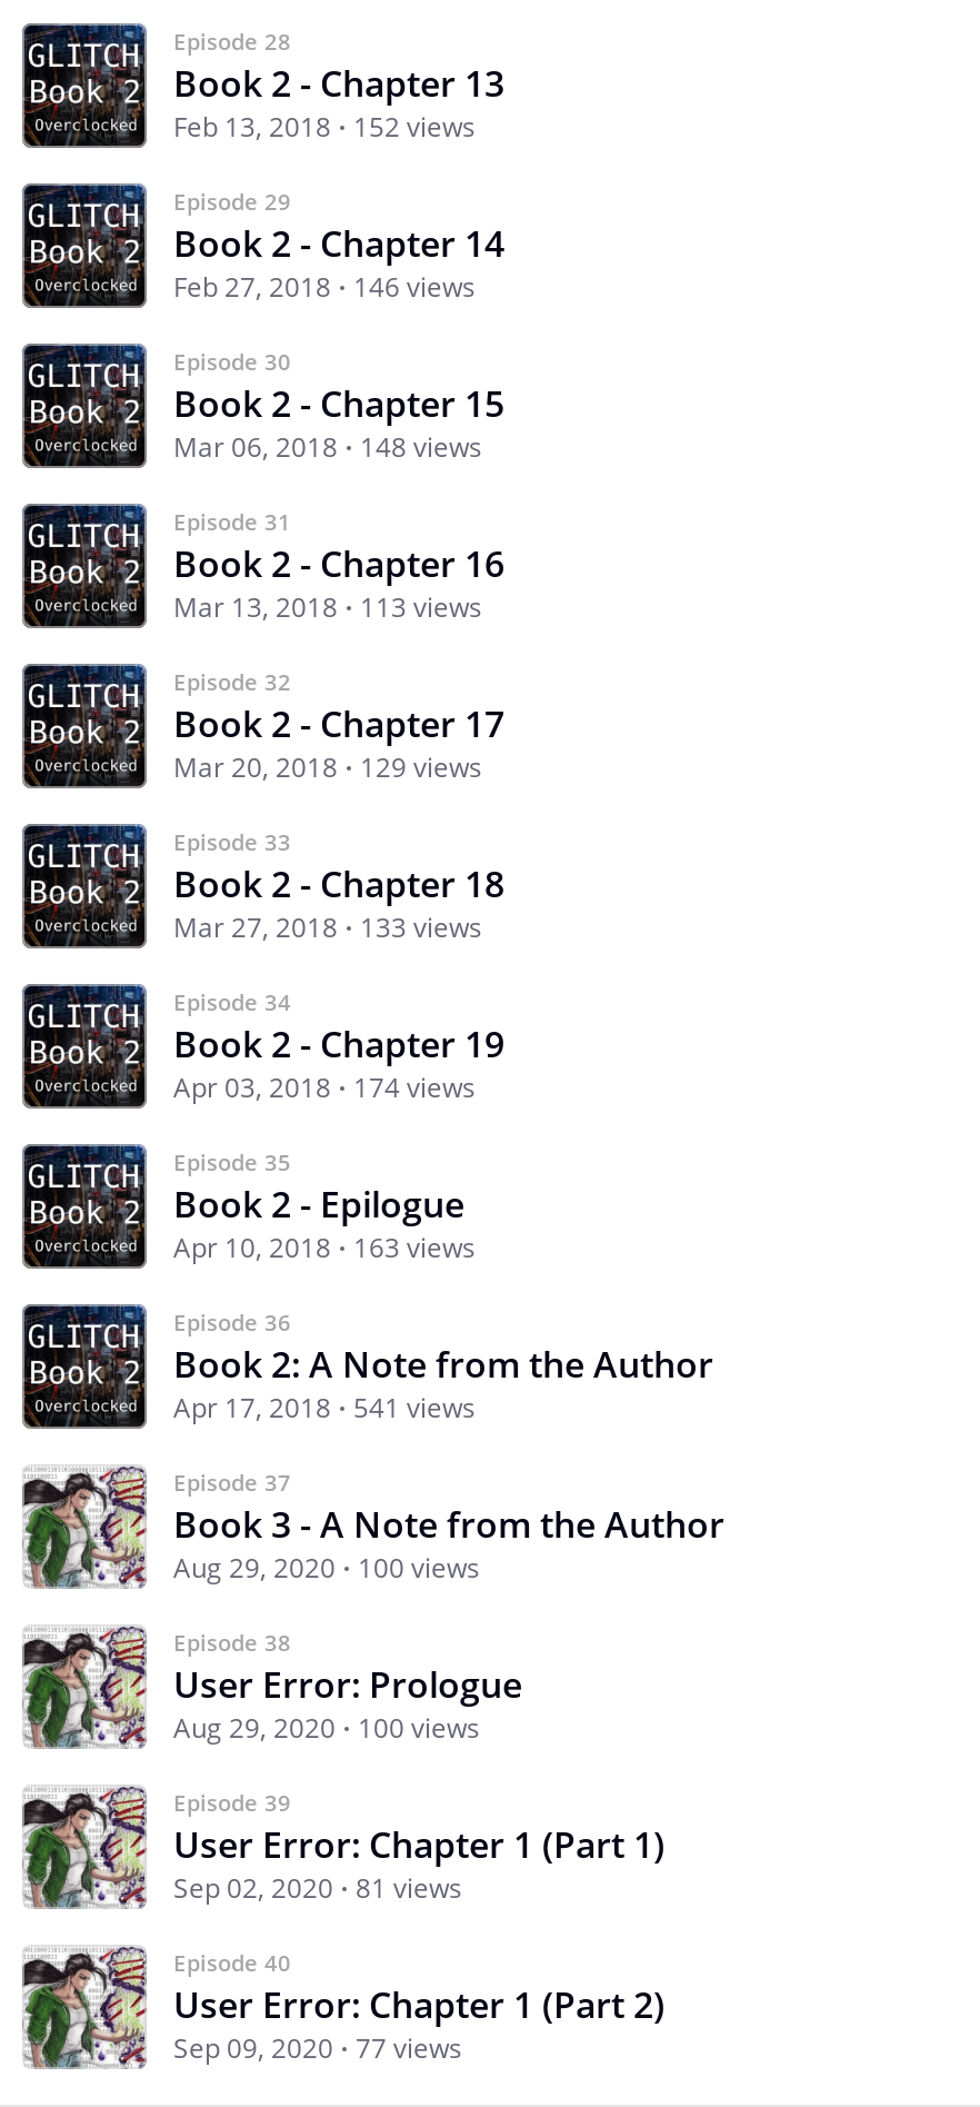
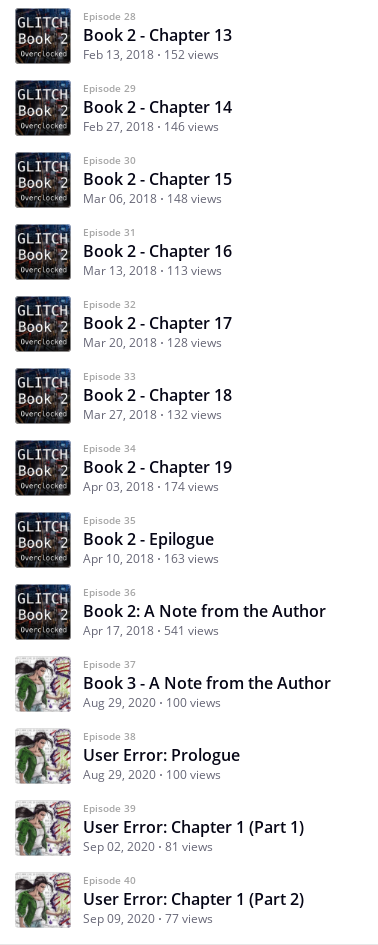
[173,748,482,786] Mar 20, 2018 129 views -> [83,334,222,351] Mar 20, 2018 128 views
[173,908,482,946] Mar 27, 2018 133 views -> [83,406,222,423] Mar 27, 2018 132 views

